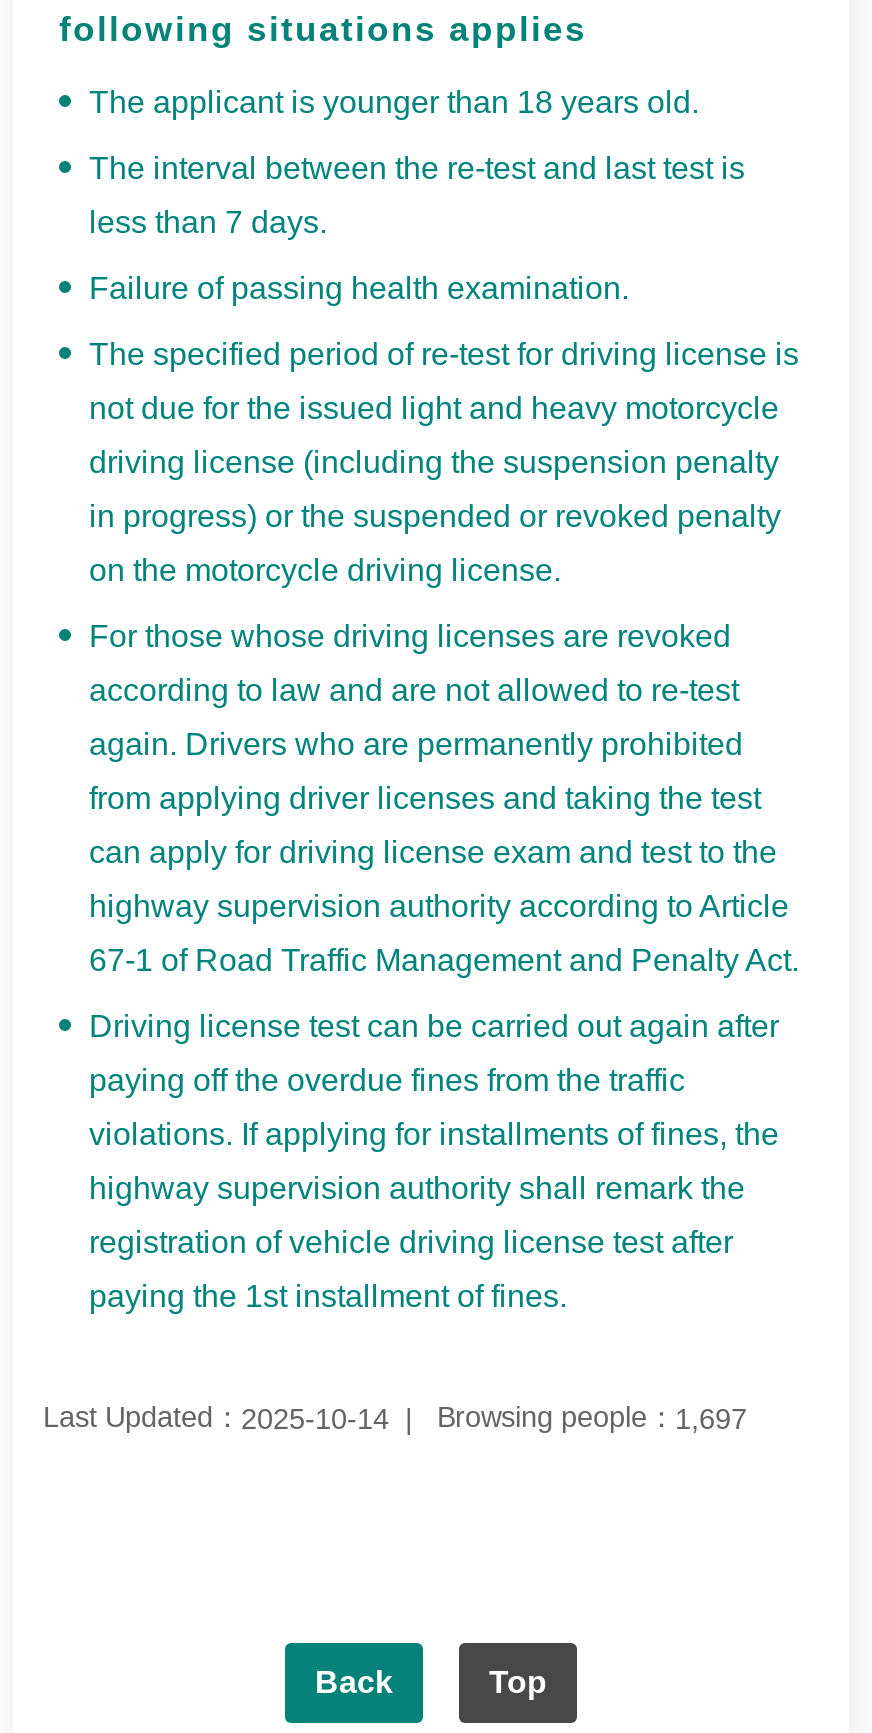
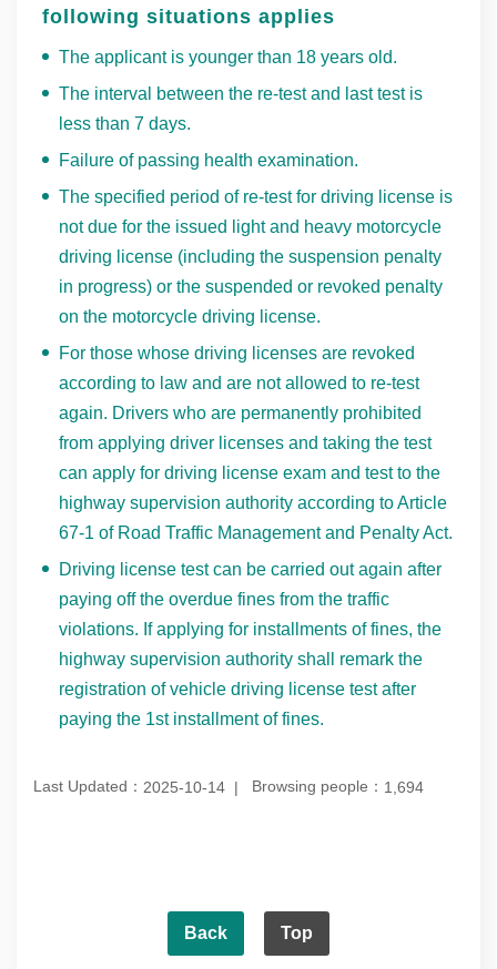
[429,1401,747,1434] Browsing people：1,697 -> [247,777,424,796] Browsing people：1,694

